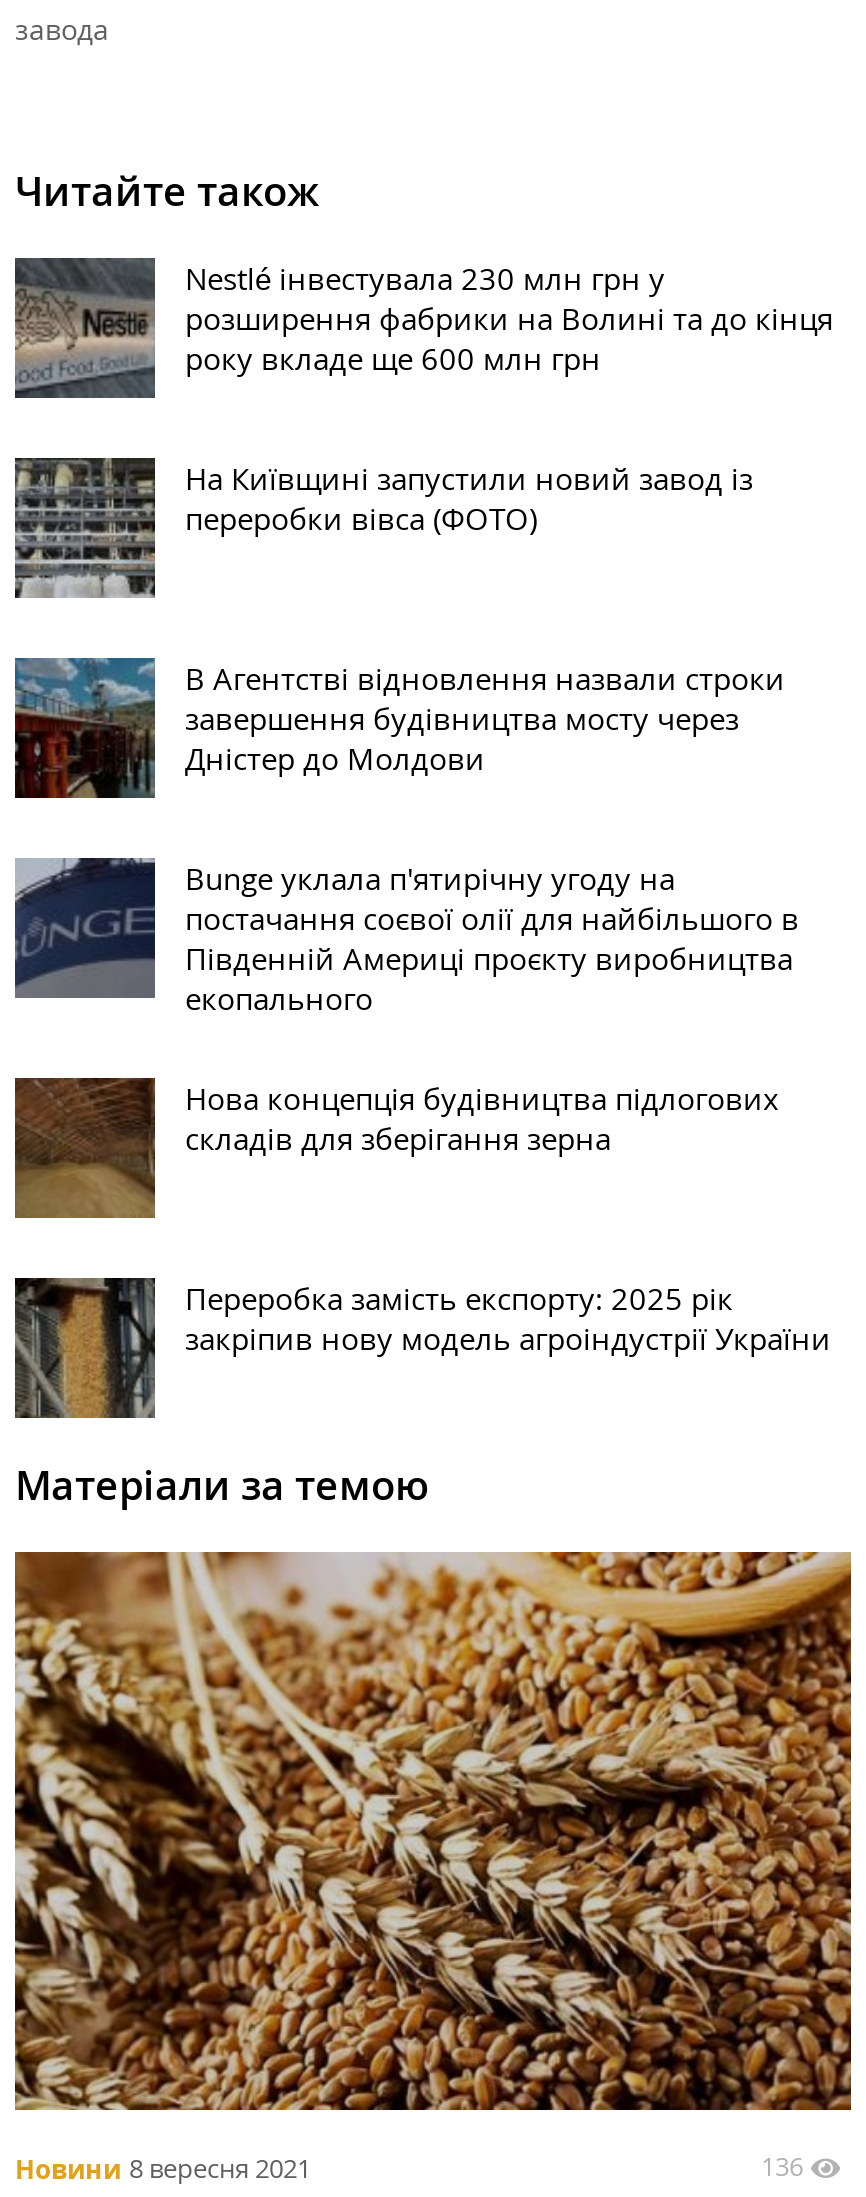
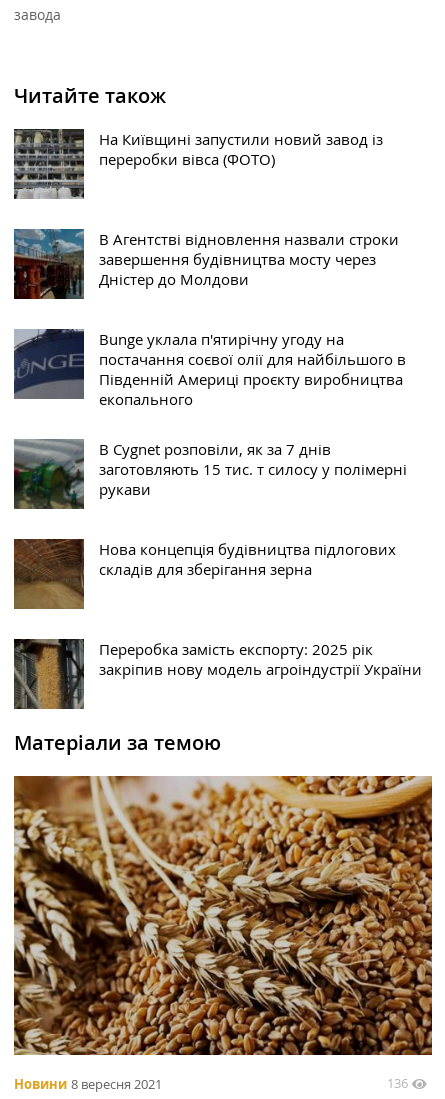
[15,257,833,398] [image] | Nestlé інвестувала 230 млн грн у | розширення фабрики на Волині та до кінця | року вкладе ще 600 млн грн -> none
moved [11,456,799,1017] -> [12,128,406,409]: [image] | На Київщині запустили новий завод із | переробки вівса (ФОТО) | ... | Південній Америці проєкту виробництва | екопального
none -> [14,438,407,509] [image] | В Cygnet розповіли, як за 7 днів | заготовляють 15 тис. т силосу у полімерні | рукави

